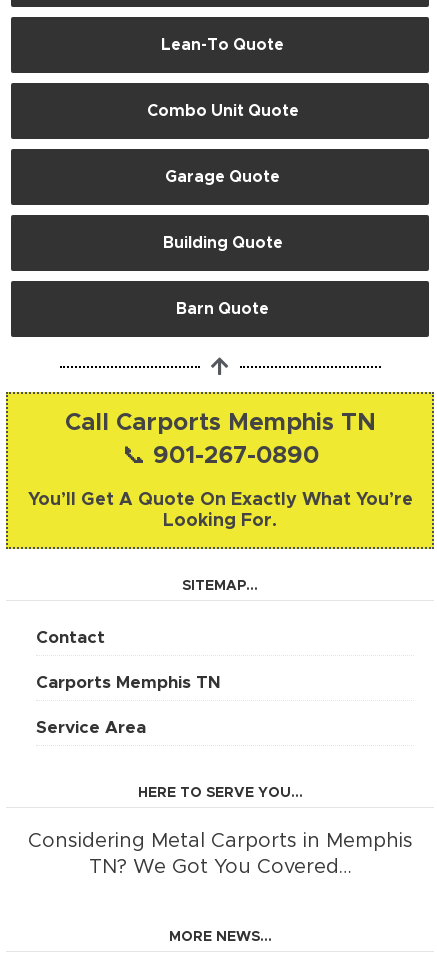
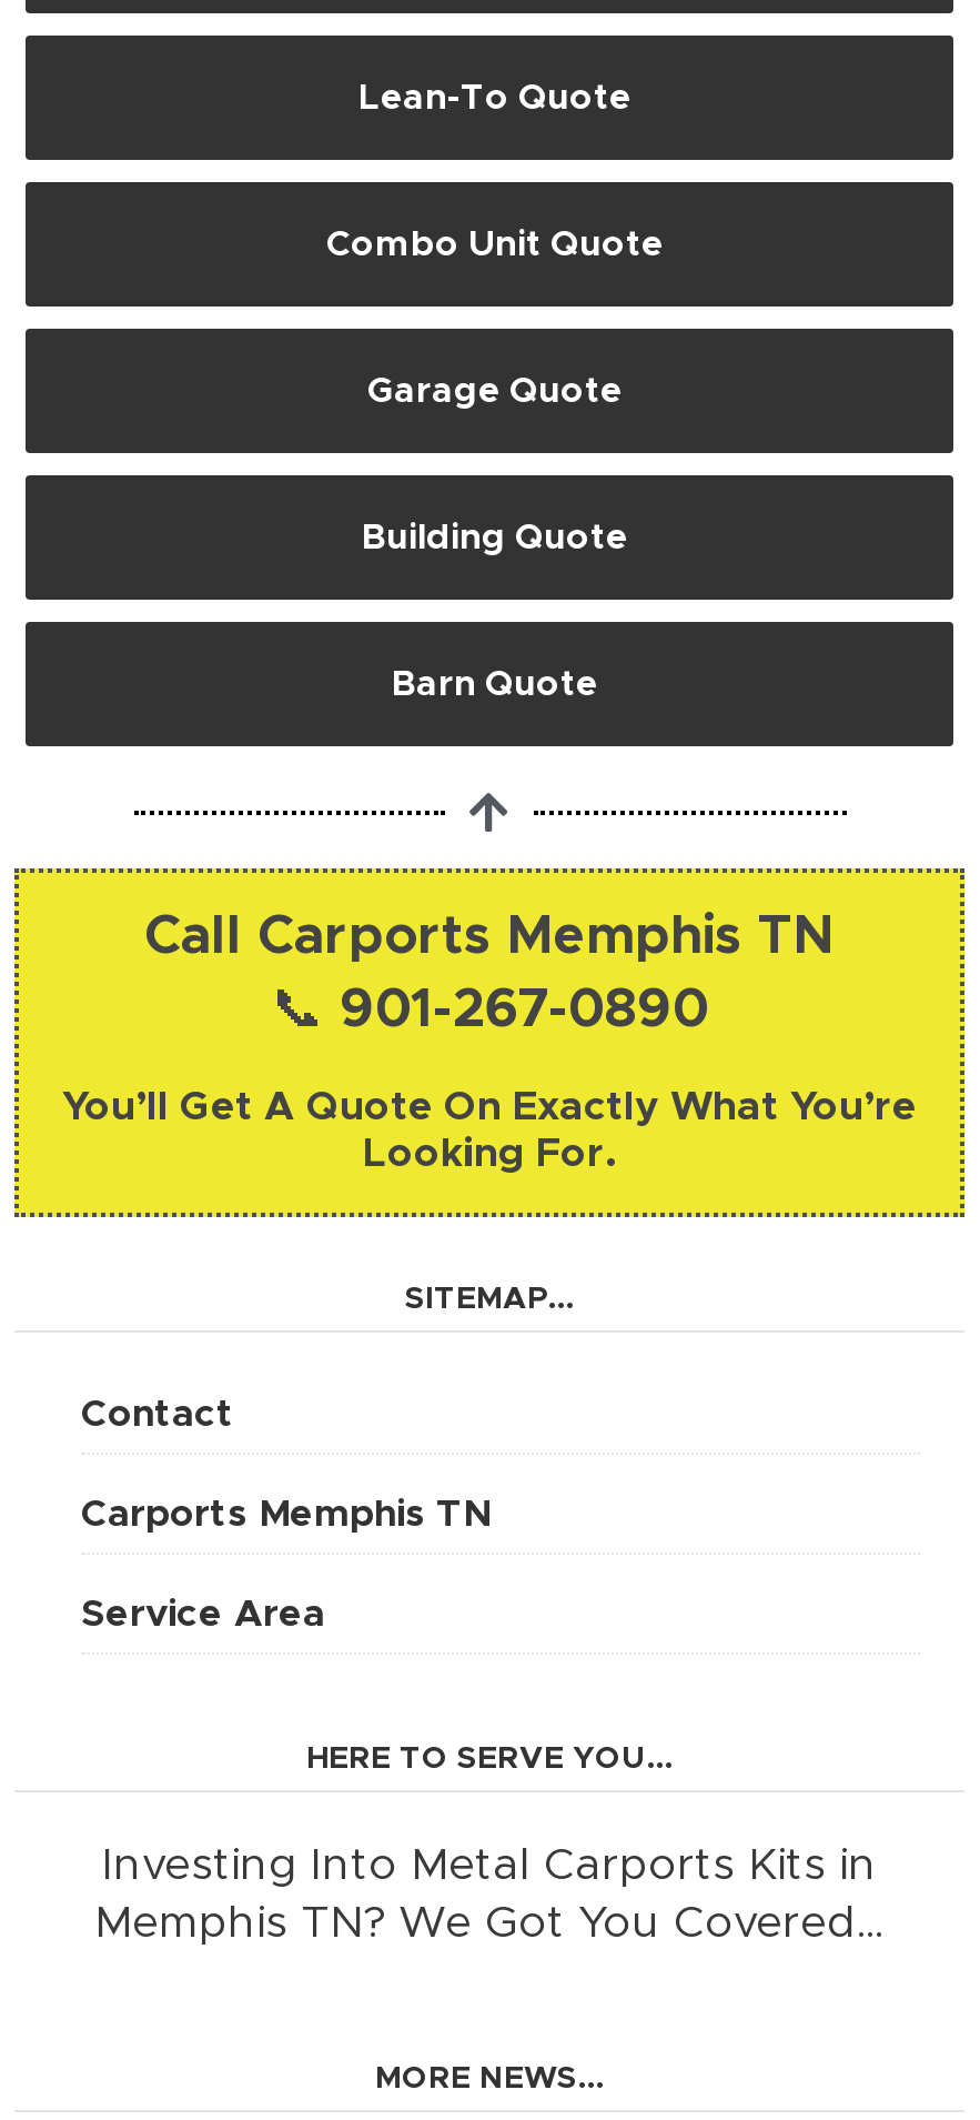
[27,831,412,877] Considering Metal Carports in Memphis | TN? We Got You Covered… -> [94,1844,885,1946] Investing Into Metal Carports Kits in | Memphis TN? We Got You Covered…

